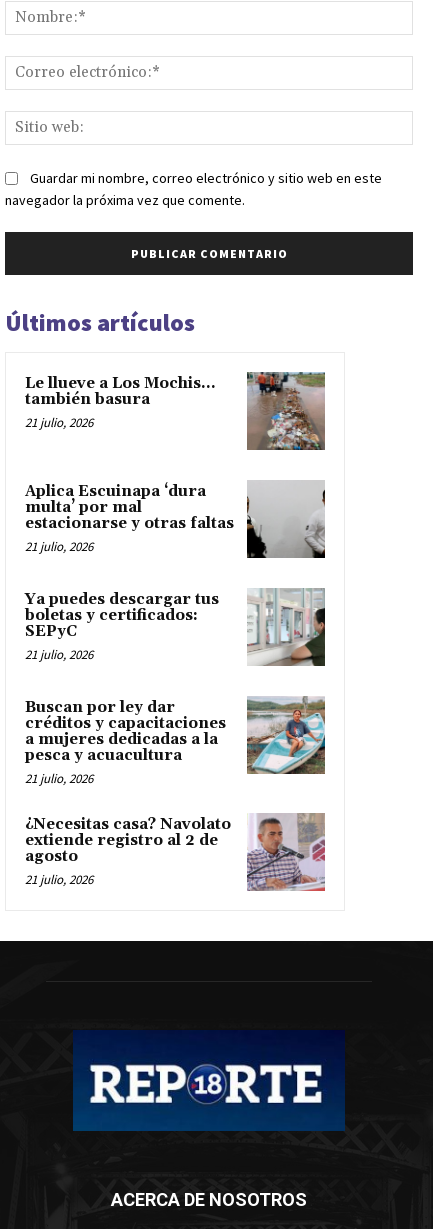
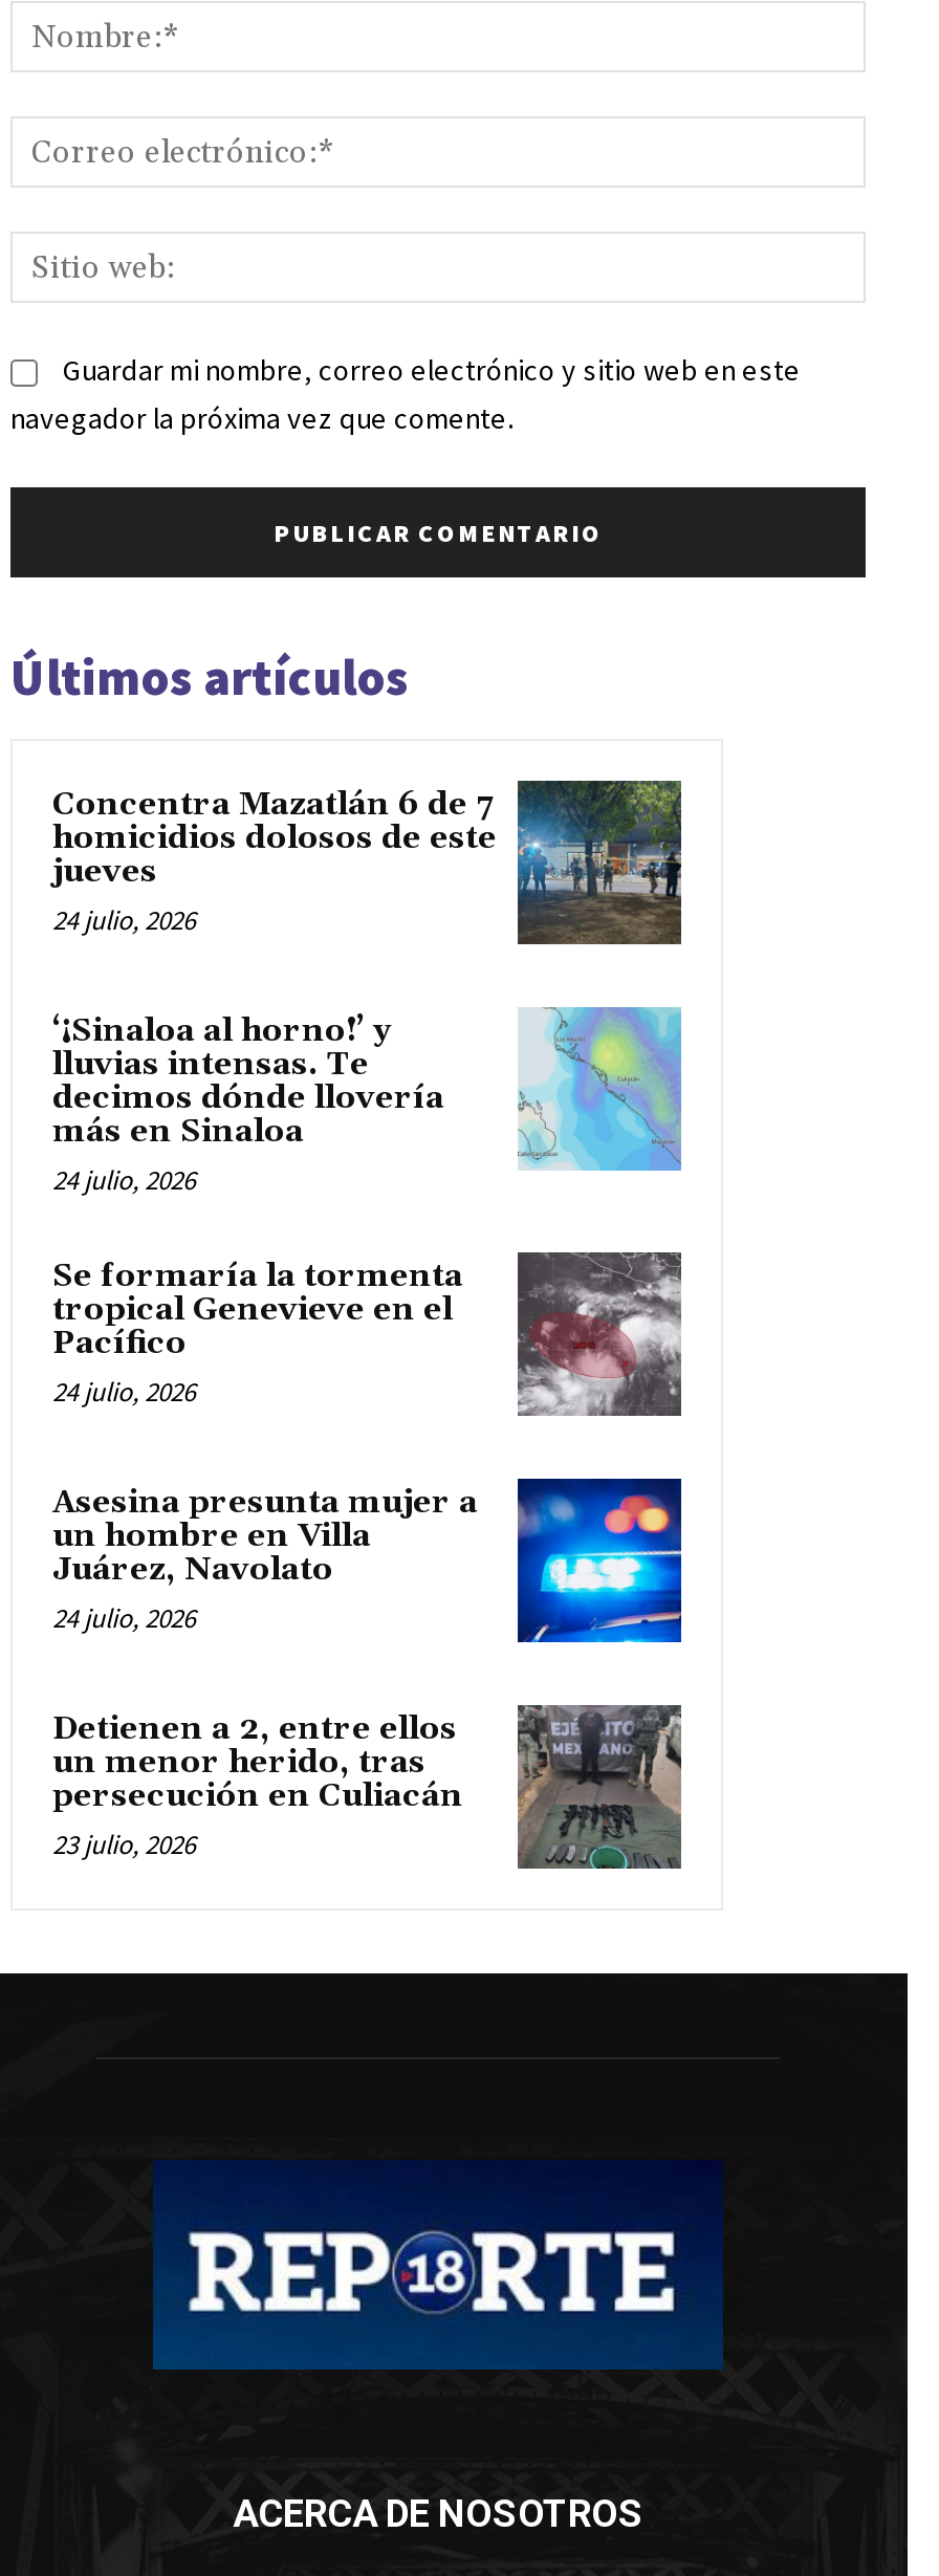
[25,372,325,451] [image] | Le llueve a Los Mochis… | también basura | 21 julio, 2026 -> [52,780,681,945] [image] | Concentra Mazatlán 6 de 7 | homicidios dolosos de este | jueves | 24 julio, 2026
[25,482,326,559] [image] | Aplica Escuinapa ‘dura | multa’ por mal | estacionarse y otras faltas | 21 julio, 2026 -> [52,1008,683,1197] [image] | ‘¡Sinaloa al horno!’ y | lluvias intensas. Te | decimos dónde llovería | más en Sinaloa | 24 julio, 2026
[25,588,326,676] [image] | Ya puedes descargar tus | boletas y certificados: | SEPyC | 21 julio, 2026 -> [52,1235,683,1419] [image] | Se formaría la tormenta | tropical Genevieve en el | Pacífico | 24 julio, 2026
[25,695,326,787] [image] | Buscan por ley dar | créditos y capacitaciones | a mujeres dedicadas a la | pesca y acuacultura | 21 julio, 2026 -> [52,1461,683,1645] [image] | Asesina presunta mujer a | un hombre en Villa | Juárez, Navolato | 24 julio, 2026
[25,813,325,891] [image] | ¿Necesitas casa? Navolato | extiende registro al 2 de | agosto | 21 julio, 2026 -> [52,1704,681,1870] [image] | Detienen a 2, entre ellos | un menor herido, tras | persecución en Culiacán | 23 julio, 2026

